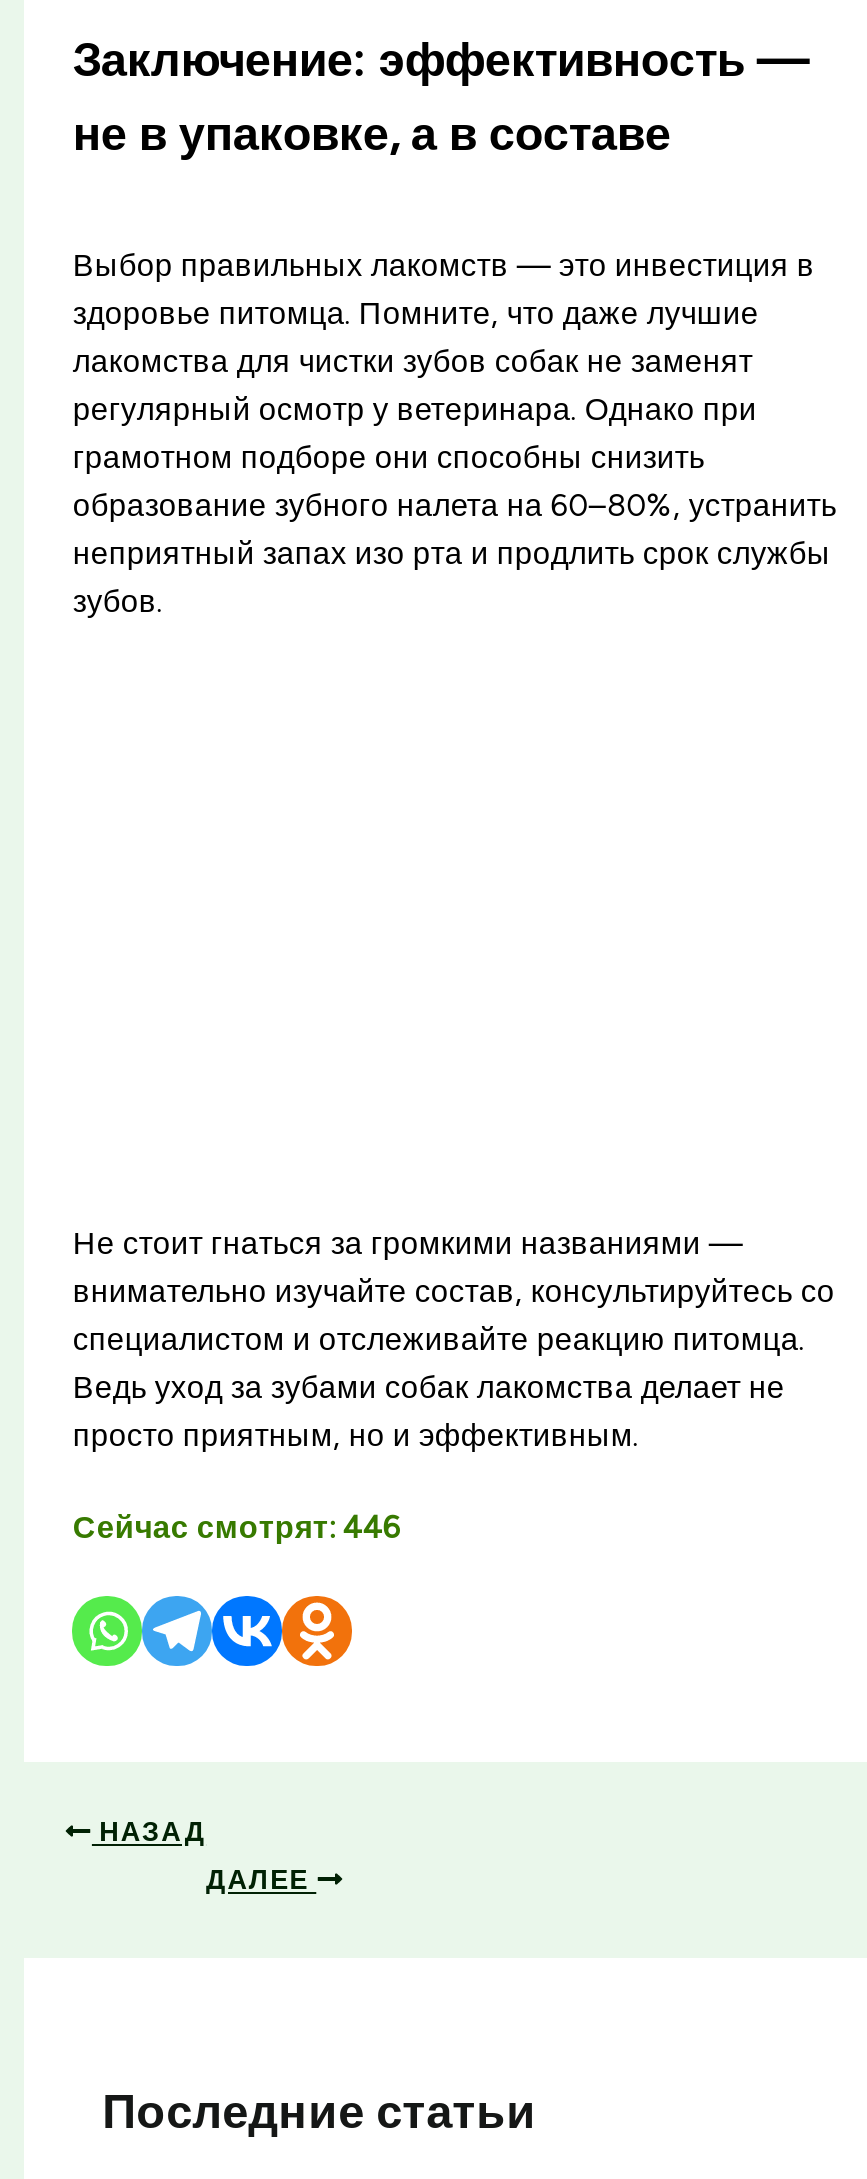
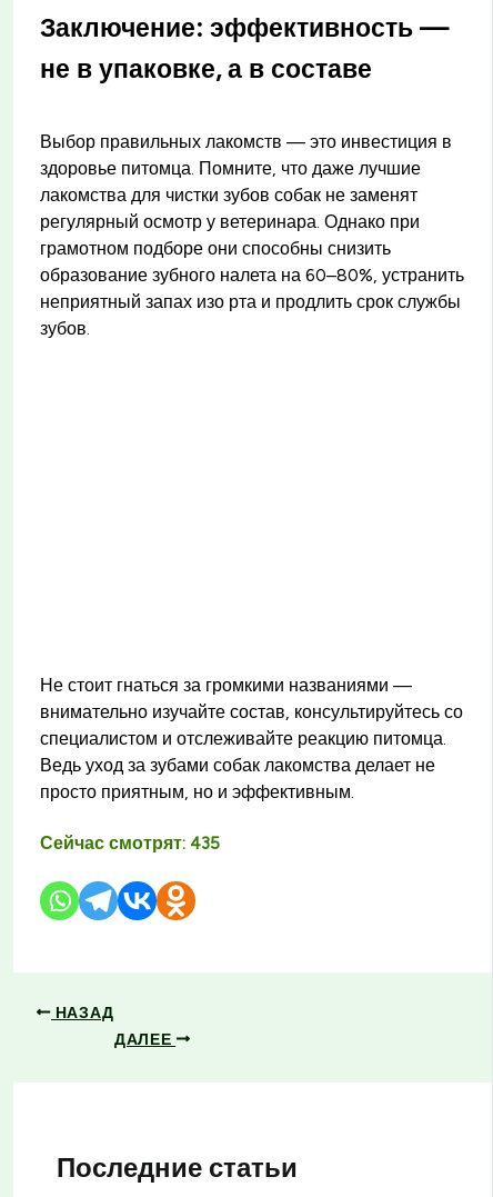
[73,1508,401,1546] Сейчас смотрят: 446 -> [40,832,220,854] Сейчас смотрят: 435

